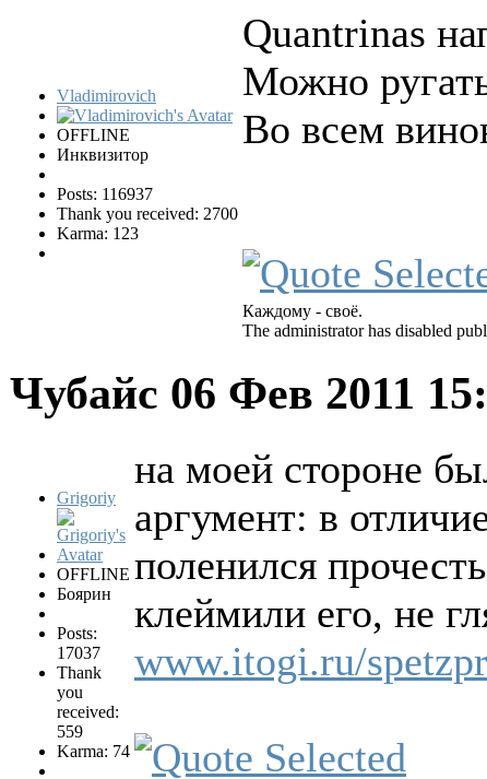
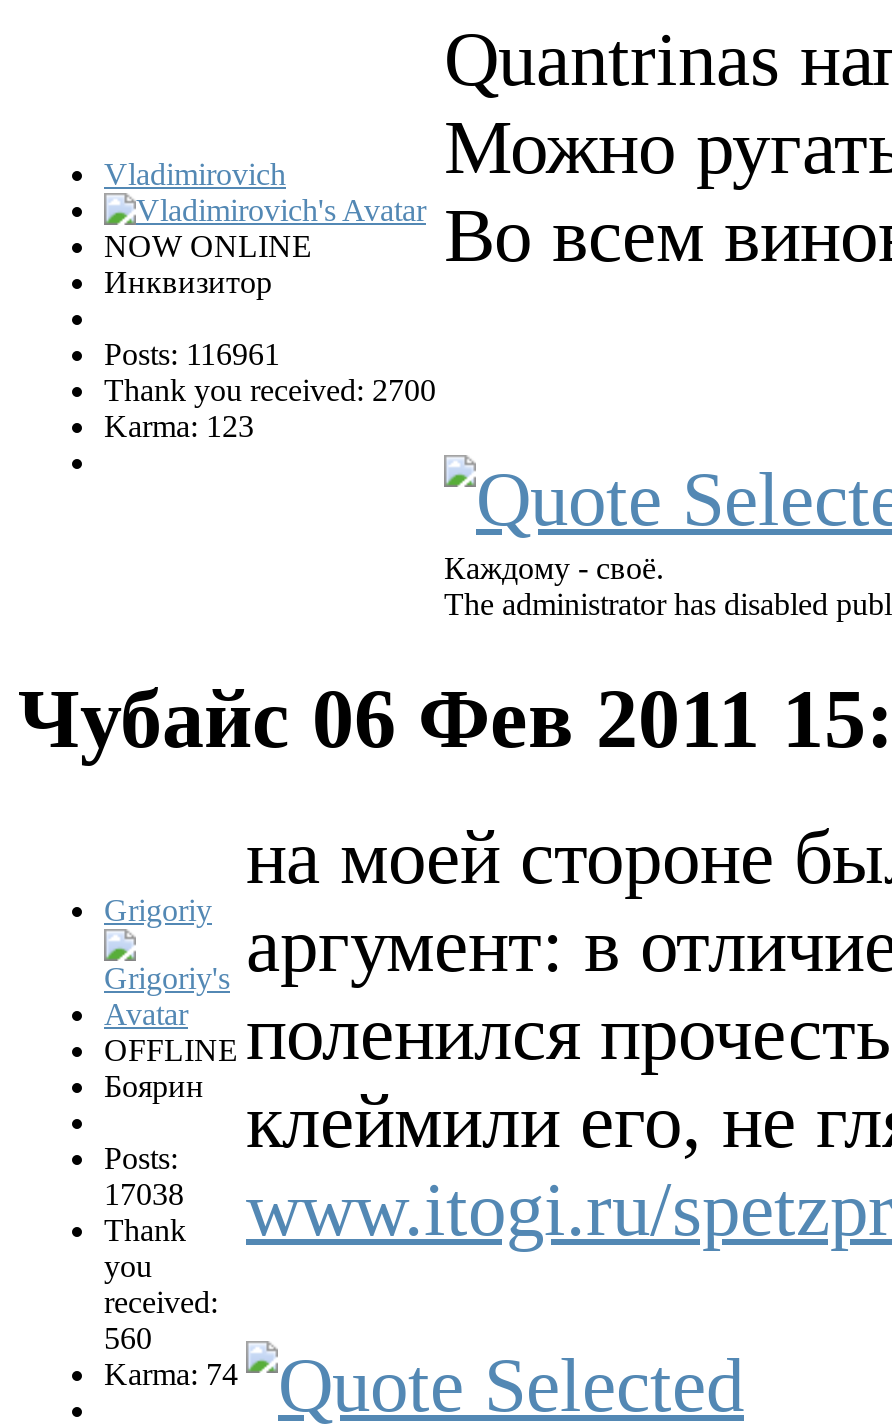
[57,126,130,144] OFFLINE -> [104,229,312,263] NOW ONLINE
[57,185,153,203] Posts: 116937 -> [104,337,280,371] Posts: 116961
[57,643,100,662] 17037 -> [104,1177,184,1211] 17038
[57,722,83,741] 559 -> [104,1321,152,1355] 560

